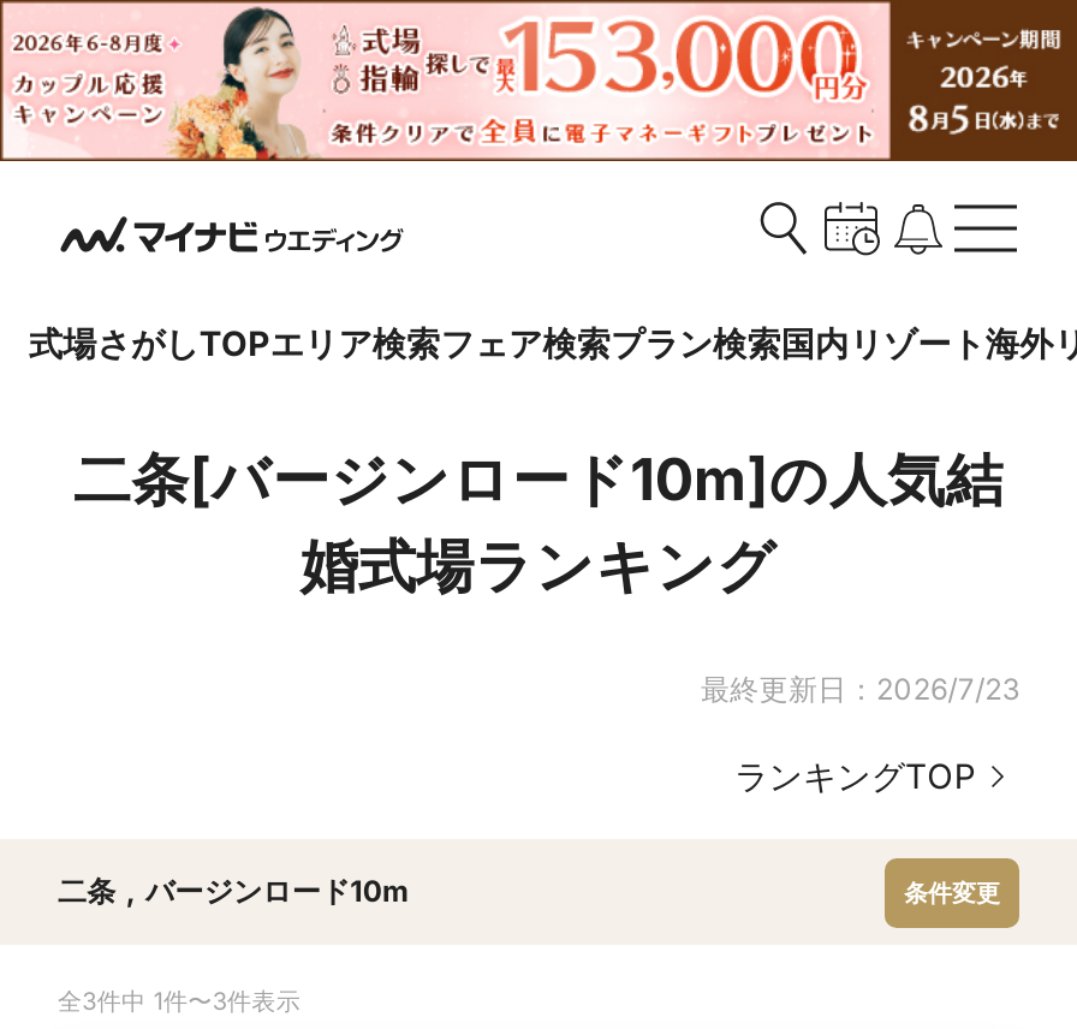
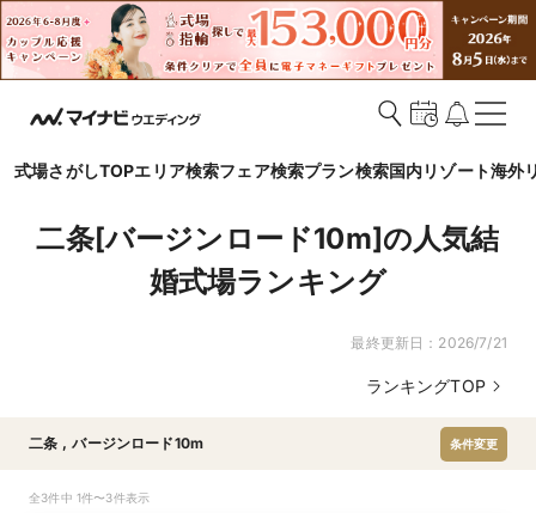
[701,671,1019,707] 最終更新日：2026/7/23 -> [351,334,507,352] 最終更新日：2026/7/21

